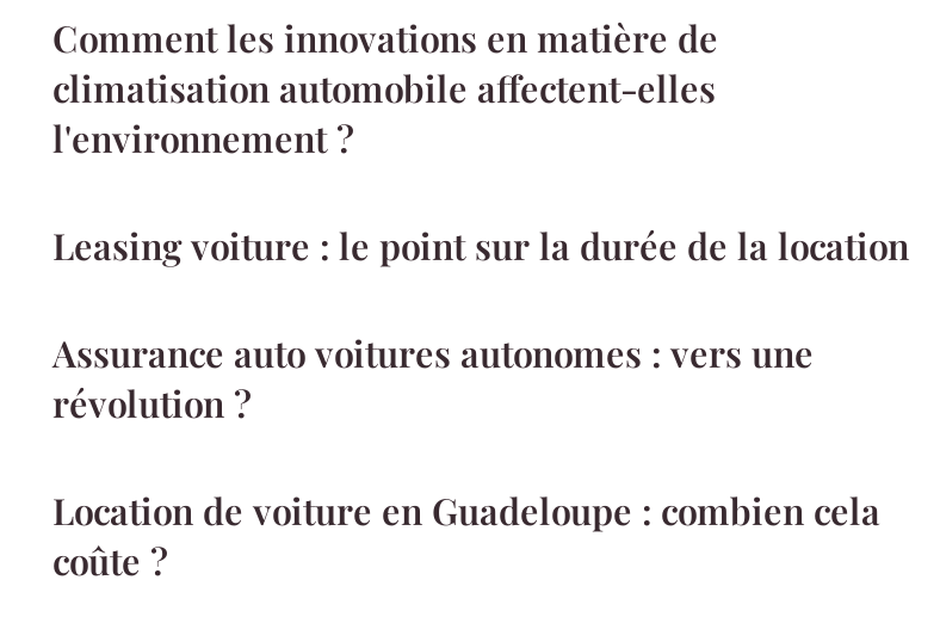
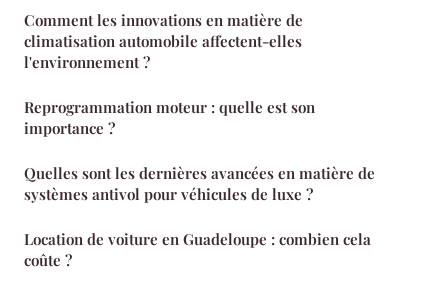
[52,222,909,270] Leasing voiture : le point sur la durée de la location -> [24,97,315,138] Reprogrammation moteur : quelle est son | importance ?
[52,329,814,427] Assurance auto voitures autonomes : vers une | révolution ? -> [24,163,375,204] Quelles sont les dernières avancées en matière de | systèmes antivol pour véhicules de luxe ?

